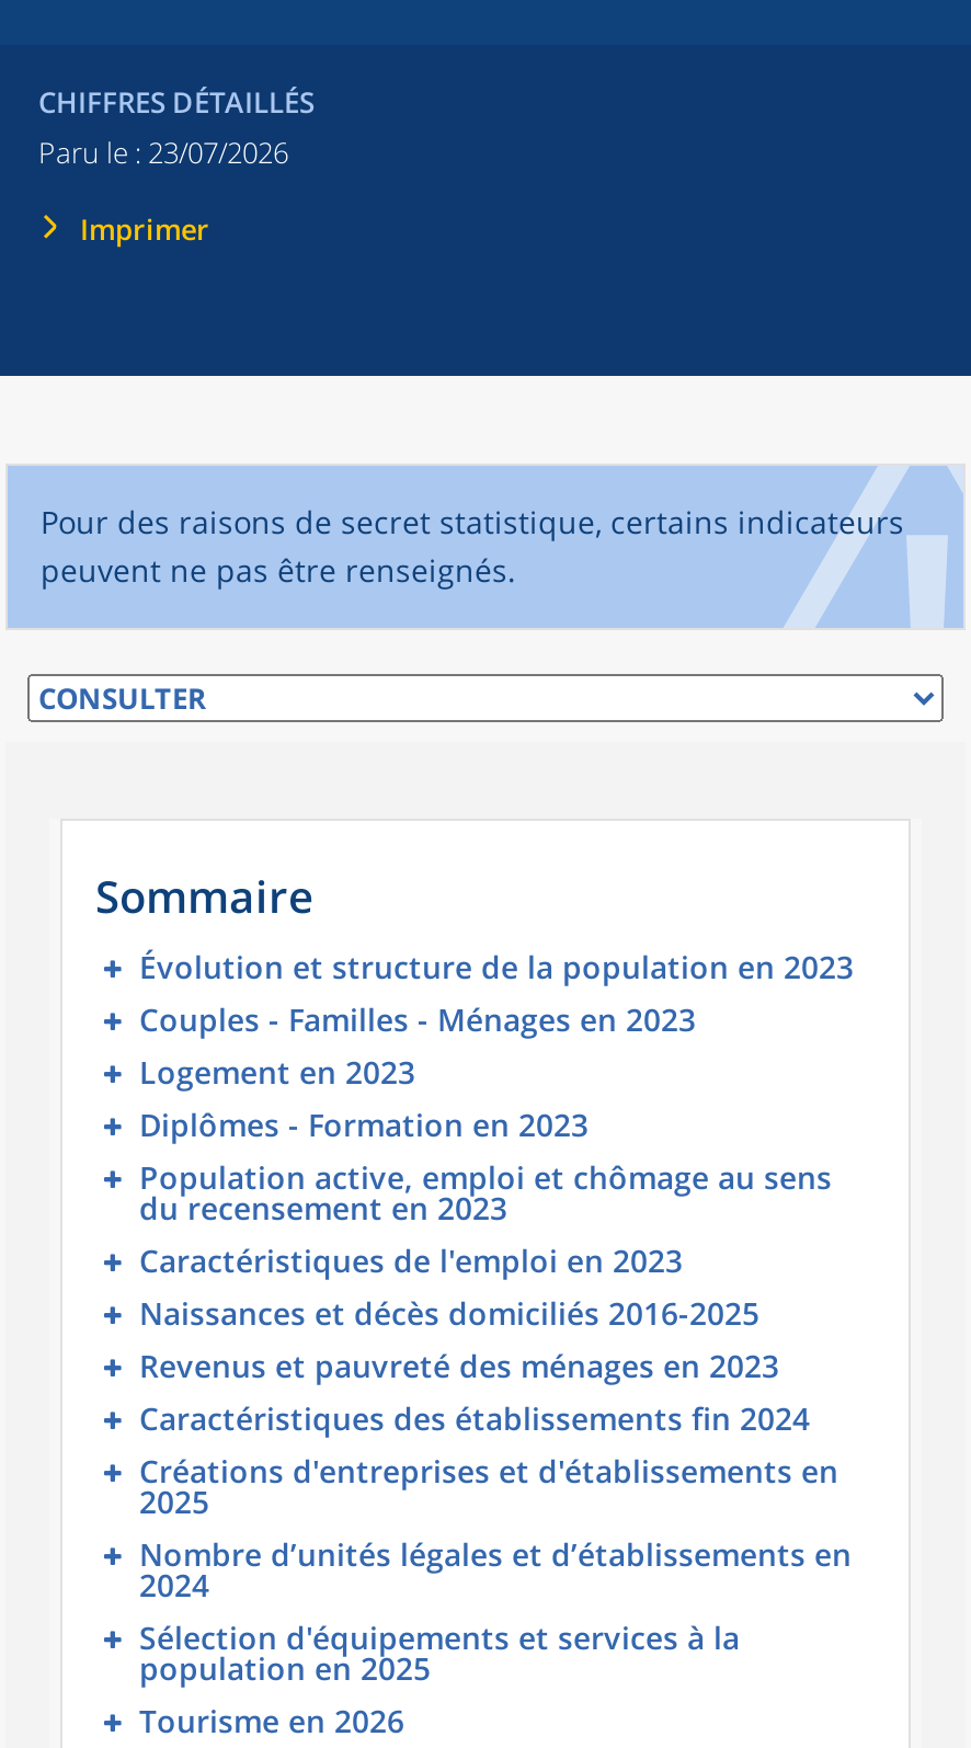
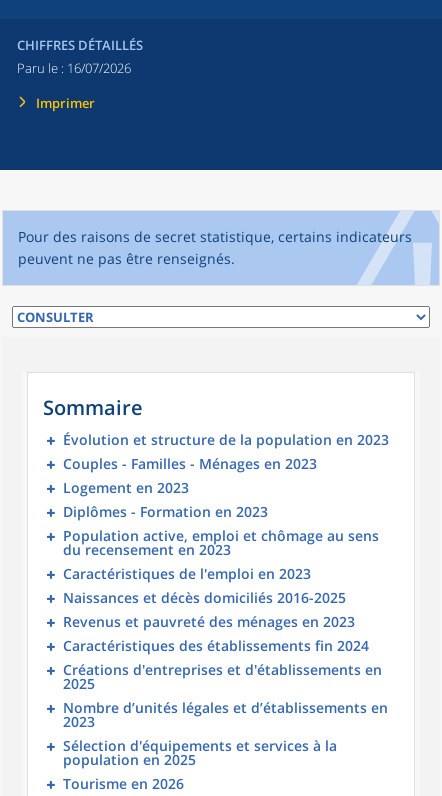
[38,133,288,172] Paru le : 23/07/2026 -> [17,59,131,77] Paru le : 16/07/2026
[139,1564,209,1606] 2024 -> [63,712,95,731] 2023

